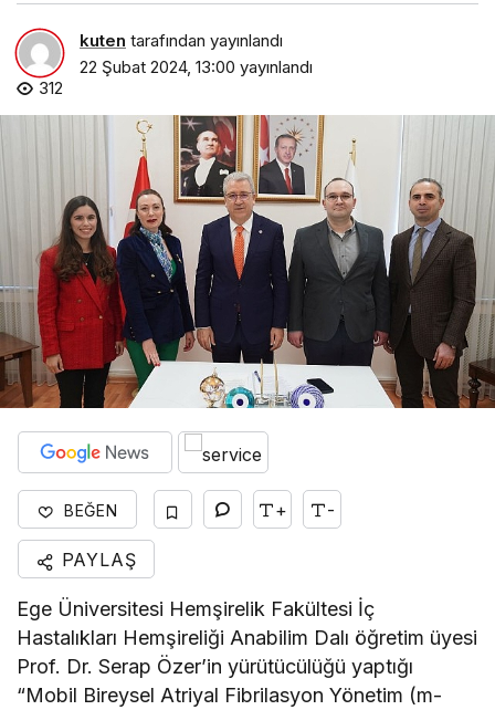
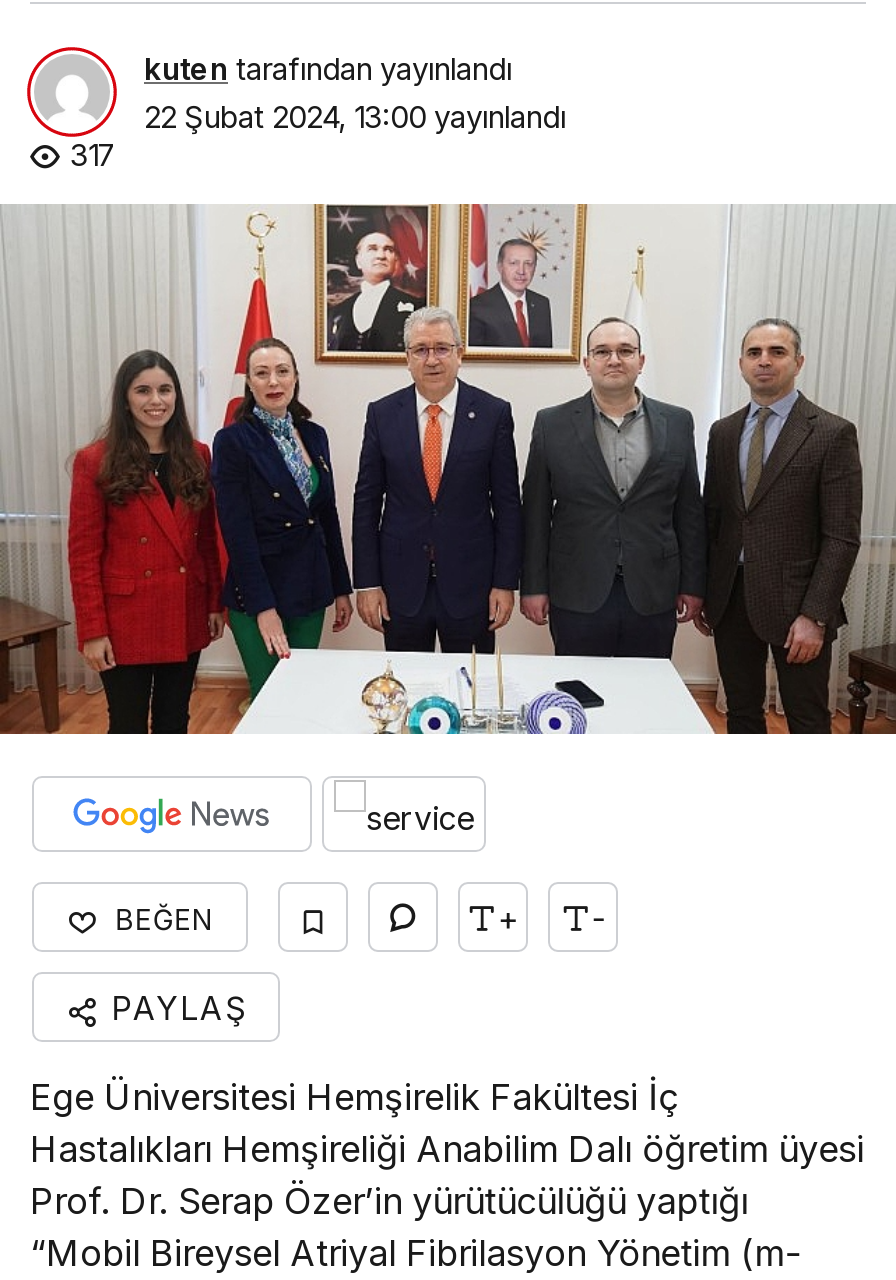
[39,77,63,98] 312 -> [70,135,116,173] 317

